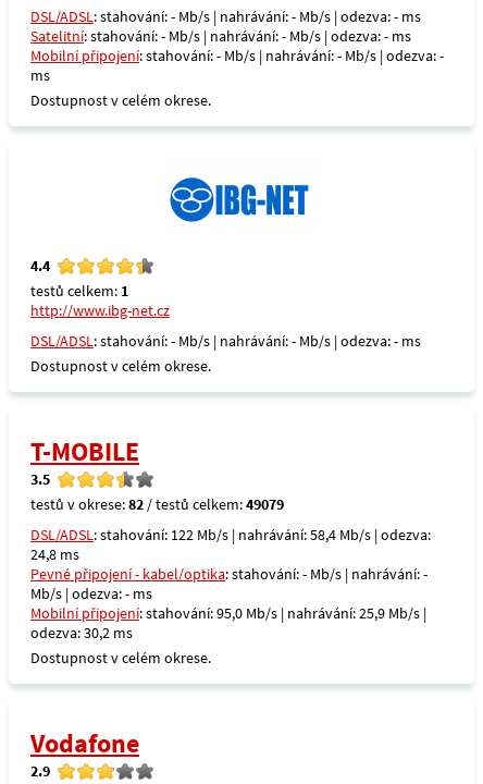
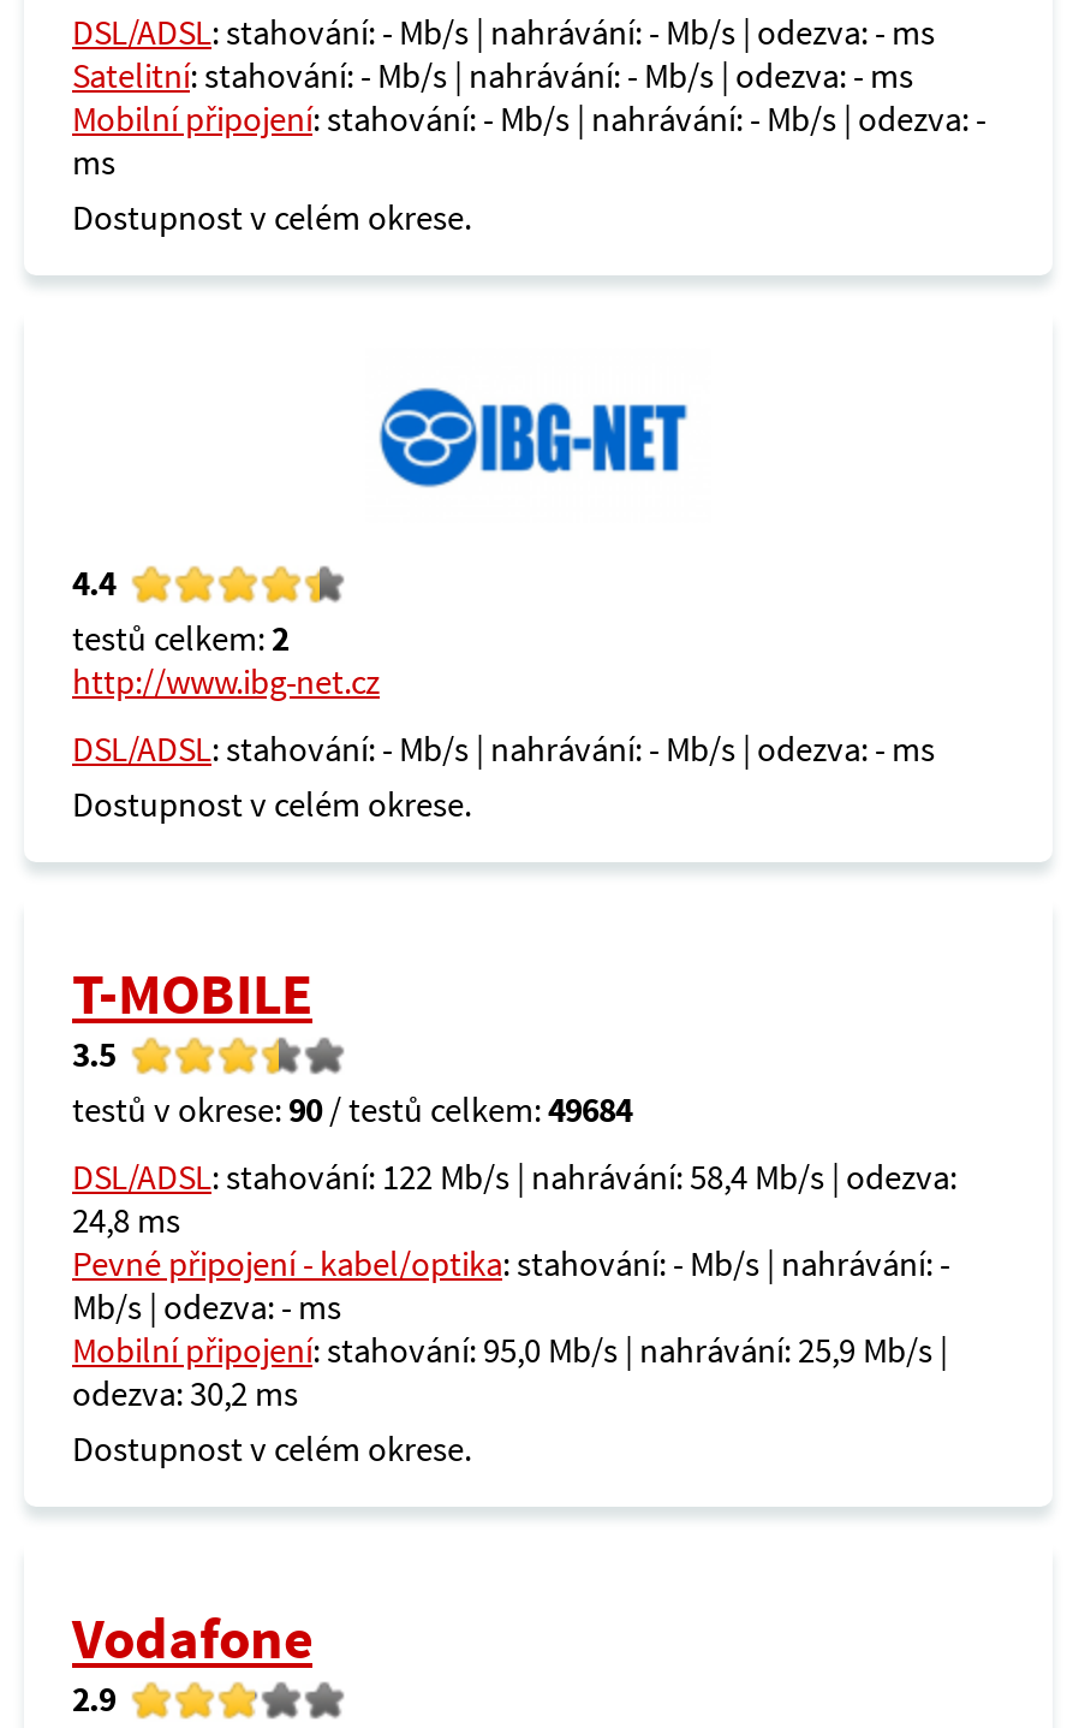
[30,281,128,301] testů celkem: 1 -> [72,617,288,660] testů celkem: 2
[30,494,284,514] testů v okrese: 82 / testů celkem: 49079 -> [72,1088,632,1132] testů v okrese: 90 / testů celkem: 49684

